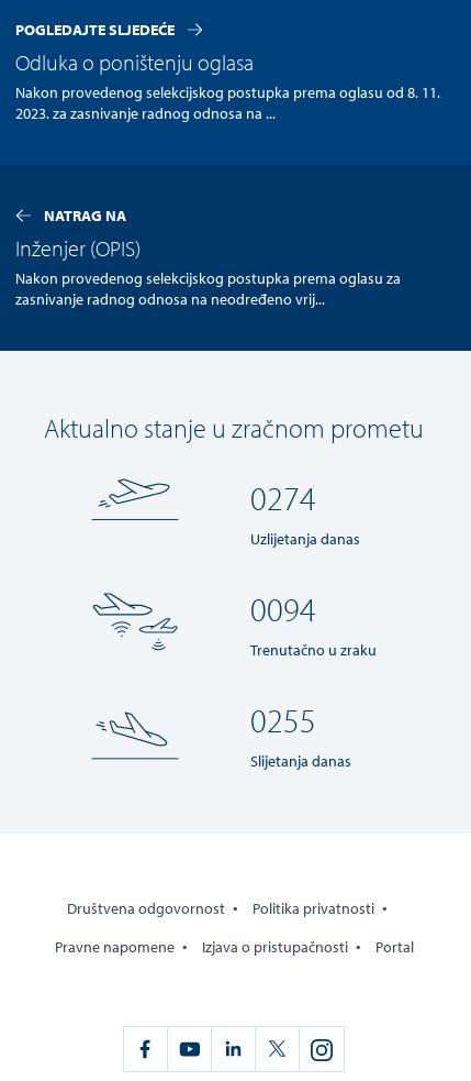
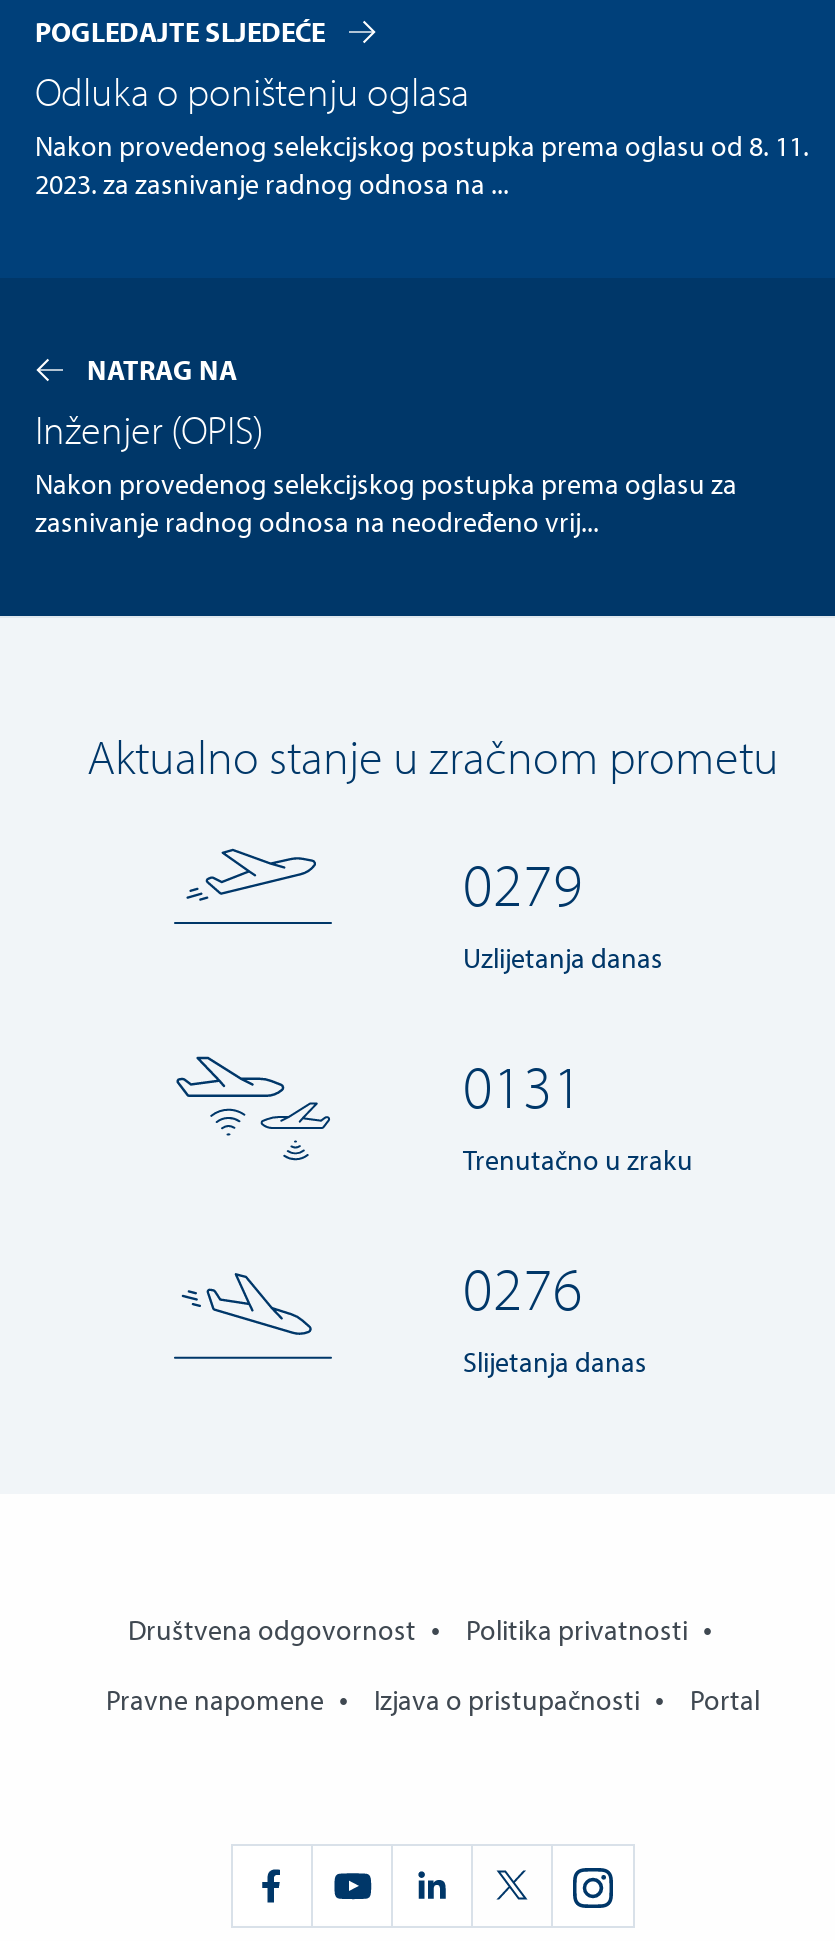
[250,477,316,519] 0274 -> [463,846,583,922] 0279
[250,589,316,630] 0094 -> [463,1048,583,1124] 0131
[250,700,316,741] 0255 -> [463,1250,583,1326] 0276

